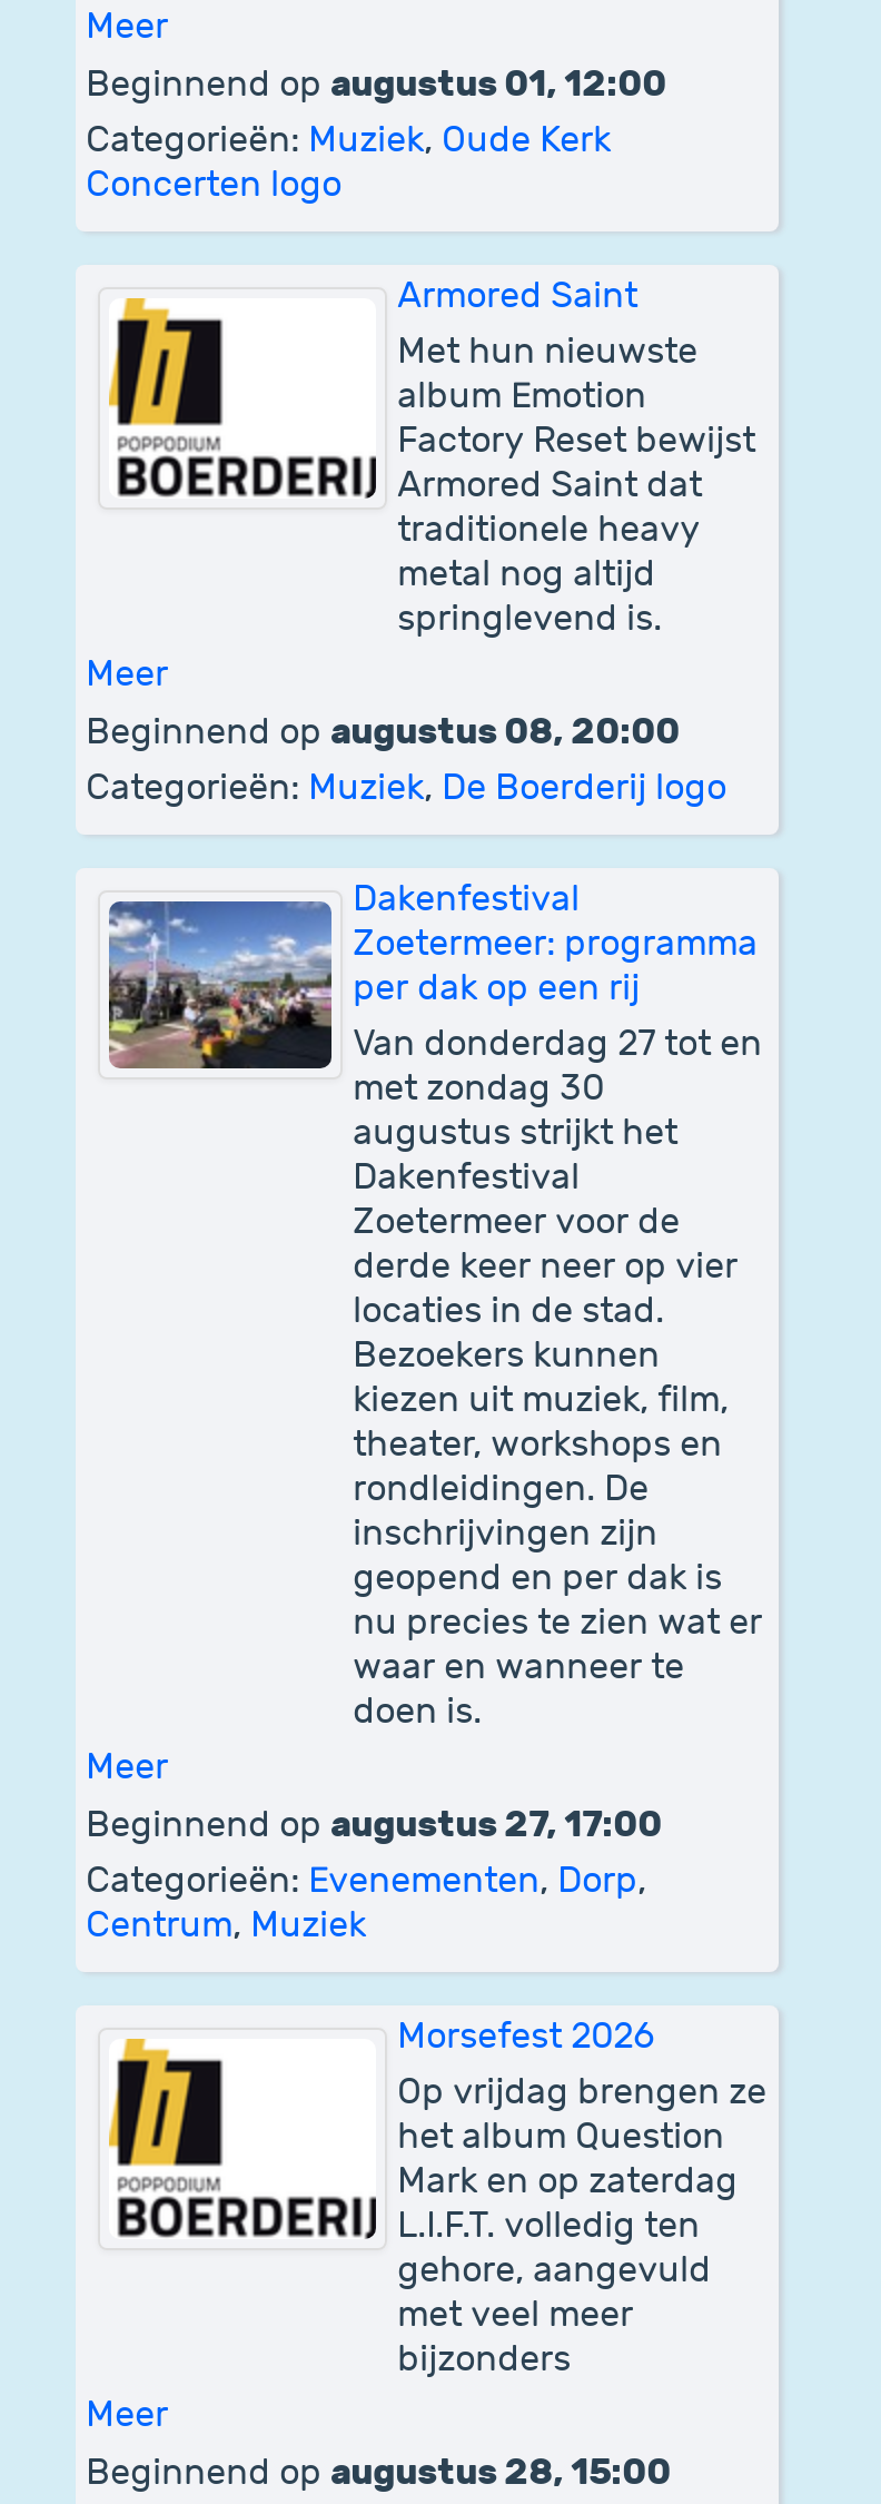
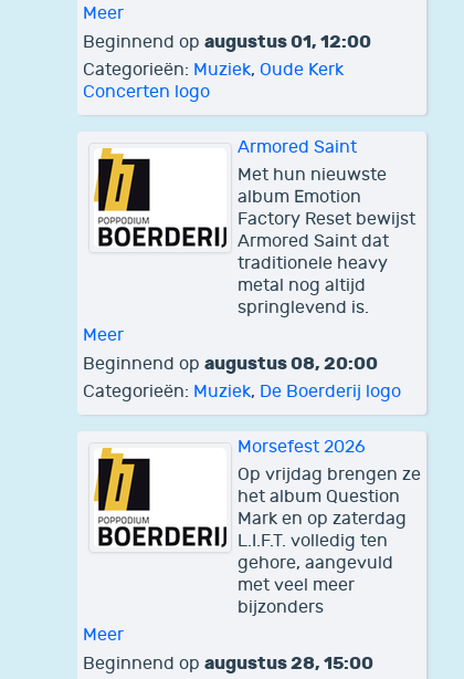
[86,879,762,1948] [image] | Dakenfestival | Zoetermeer: programma | per dak op een rij | Van donderdag 27 tot en | met zondag 30 | augustus strijkt het | Dakenfestival | Zoetermeer voor de | derde keer neer op vier | locaties in de stad. | Bezoekers kunnen | kiezen uit muziek, film, | theater, workshops en | rondleidingen. De | inschrijvingen zijn | geopend en per dak is | nu precies te zien wat er | waar en wanneer te | doen is. | Meer | Beginnend op augustus 27, 17:00 | Categorieën: Evenementen, Dorp, | Centrum, Muziek -> none

